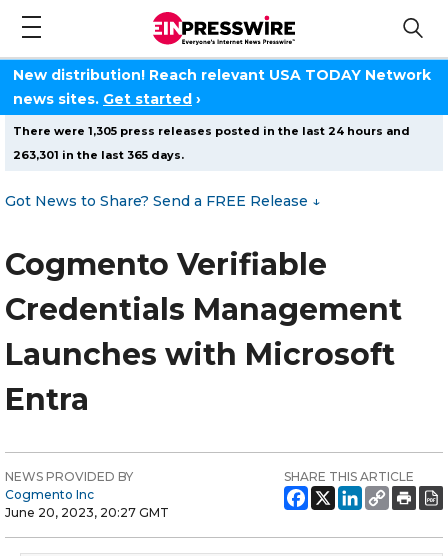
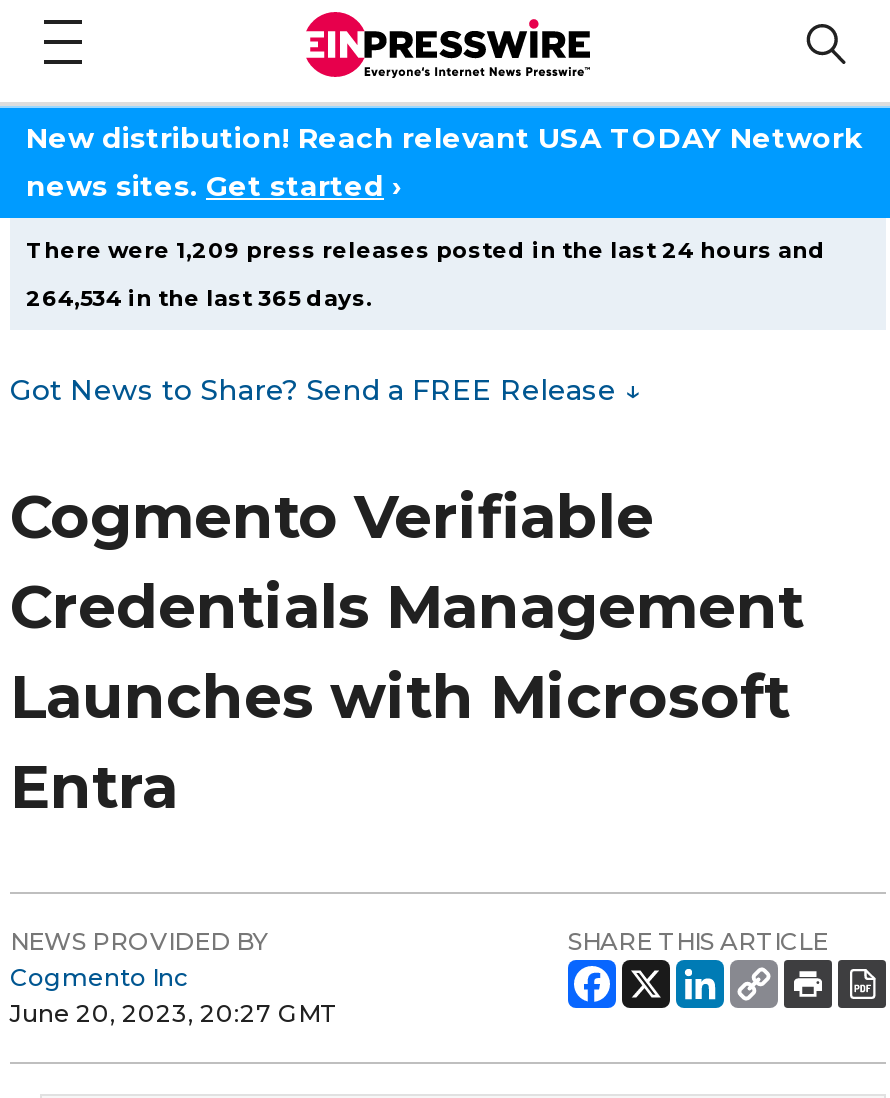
[13,124,410,138] There were 1,305 press releases posted in the last 24 hours and -> [26,236,826,264] There were 1,209 press releases posted in the last 24 hours and
[13,148,184,162] 263,301 in the last 365 days. -> [26,284,372,312] 264,534 in the last 365 days.

